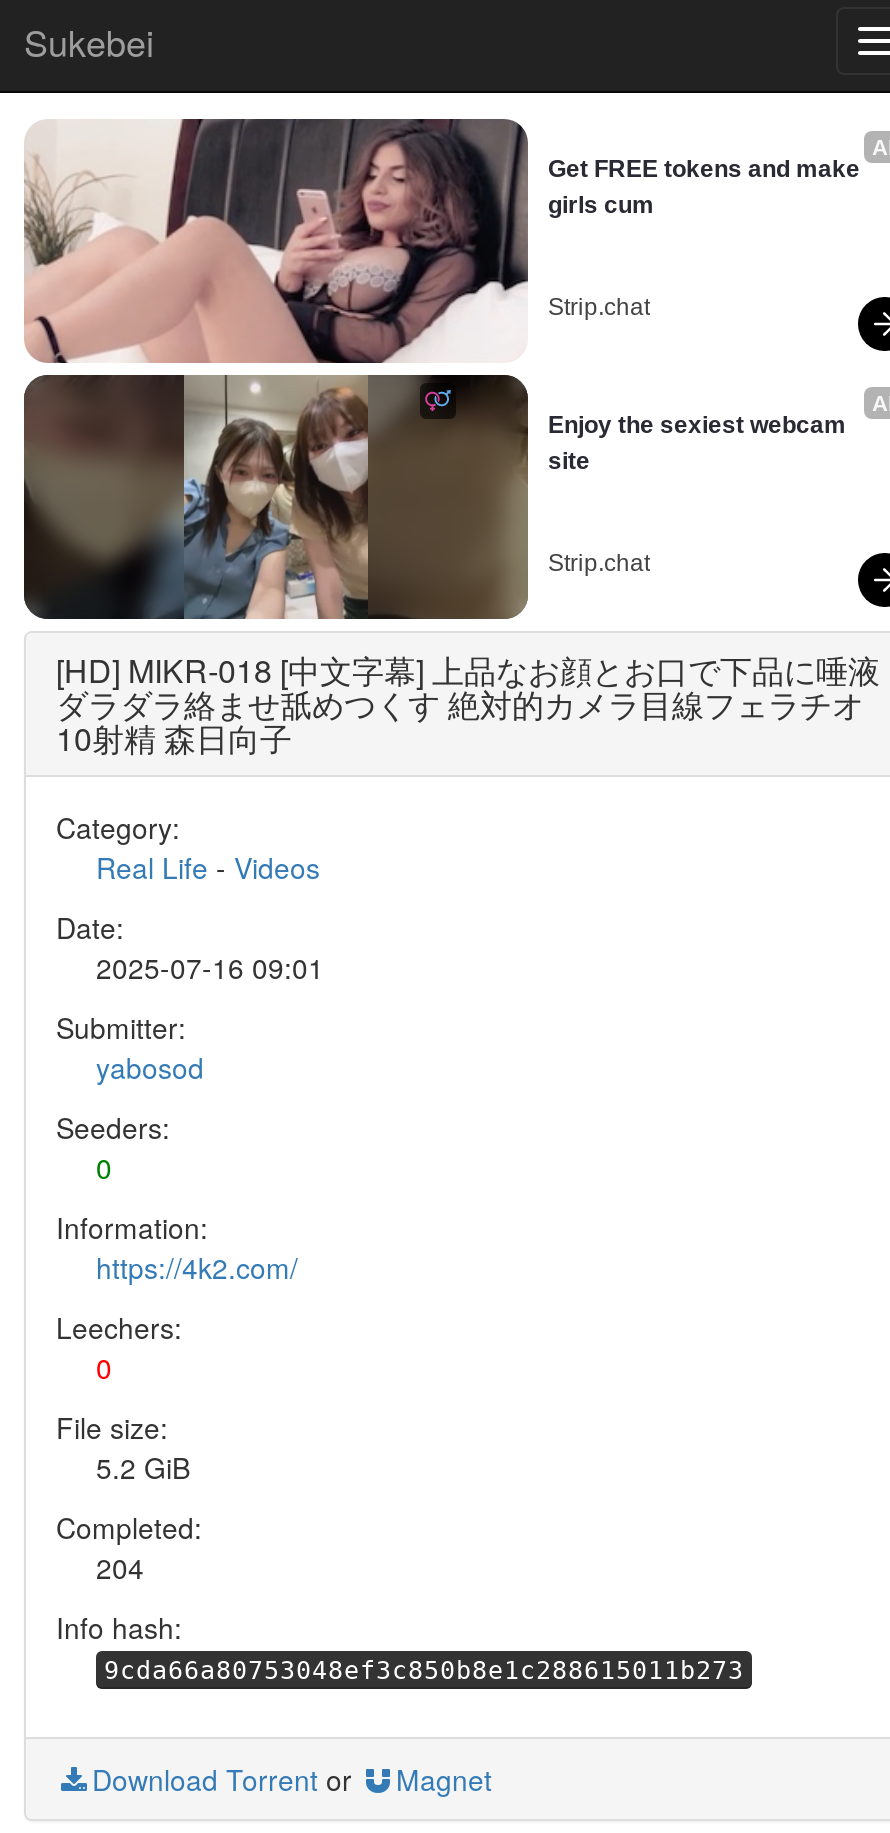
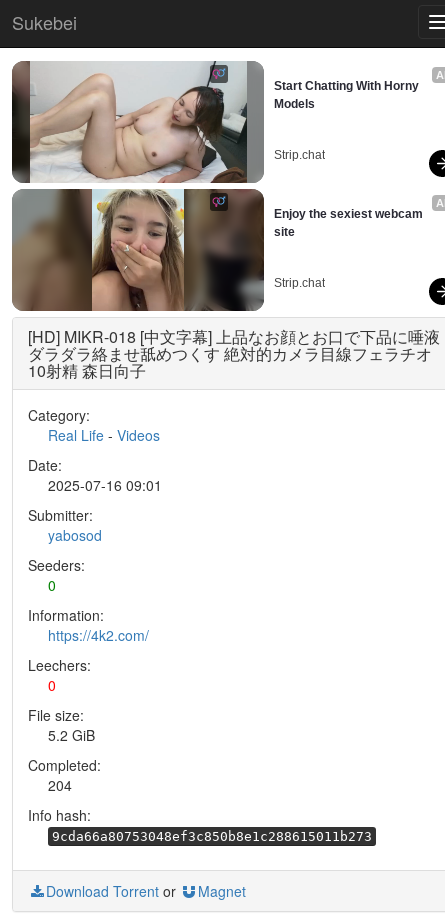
[22,117,860,621] [image] | Get FREE tokens and make | girls cum -> [11,60,419,312] [image] | Start Chatting With Horny | Models

